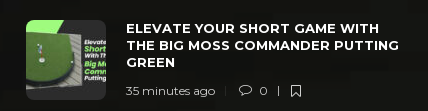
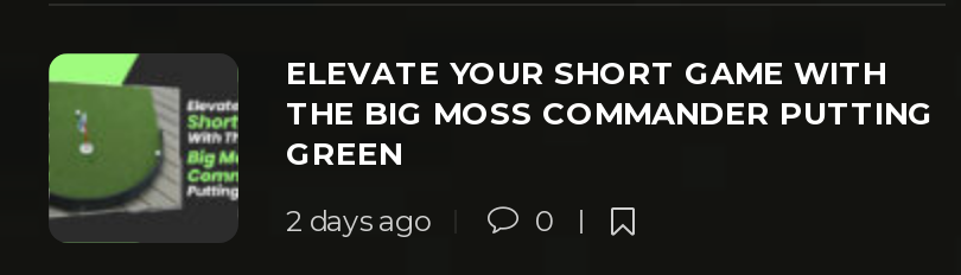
[126,83,215,98] 35 minutes ago -> [286,203,431,238] 2 days ago

